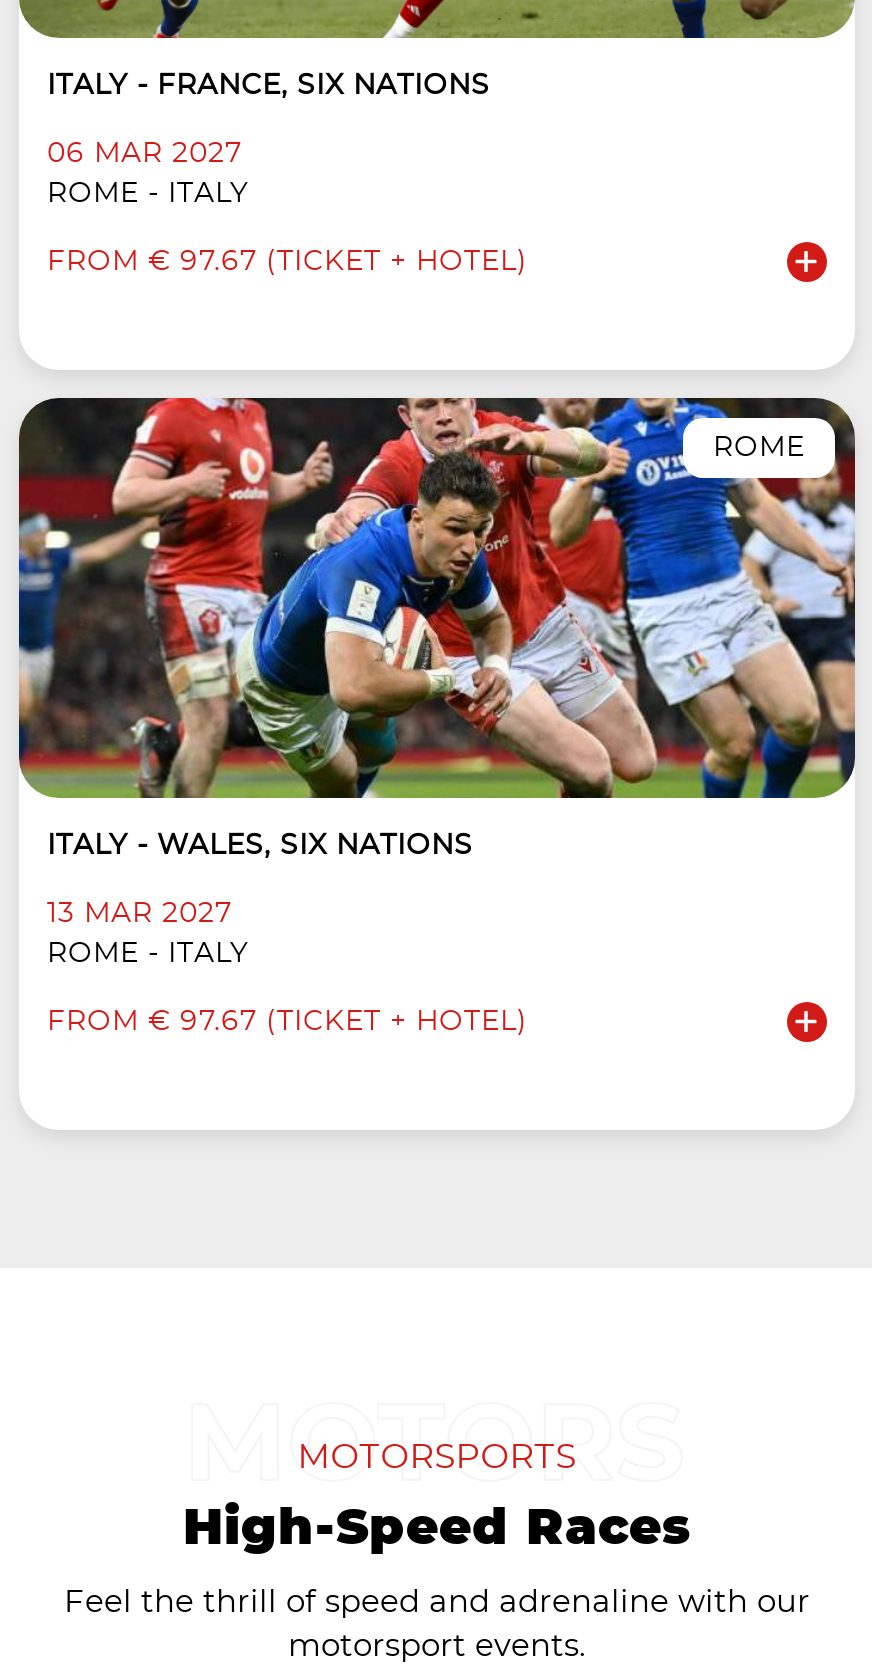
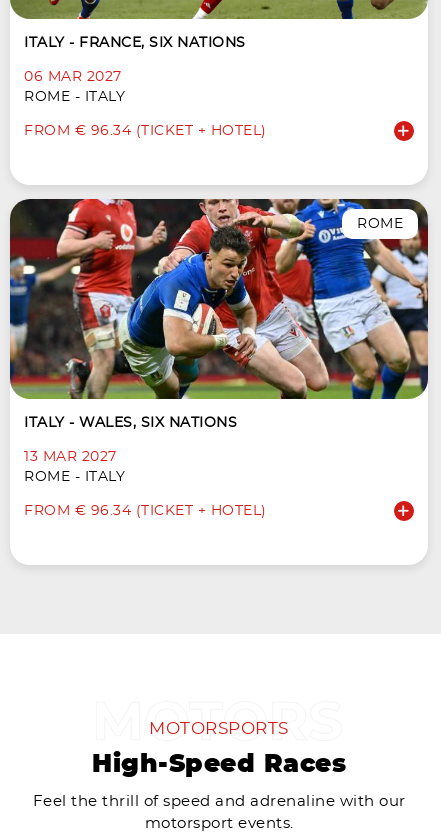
[47,248,528,276] FROM € 97.67 (TICKET + HOTEL) -> [24,124,266,138] FROM € 96.34 (TICKET + HOTEL)
[47,1008,528,1036] FROM € 97.67 (TICKET + HOTEL) -> [24,504,266,518] FROM € 96.34 (TICKET + HOTEL)

